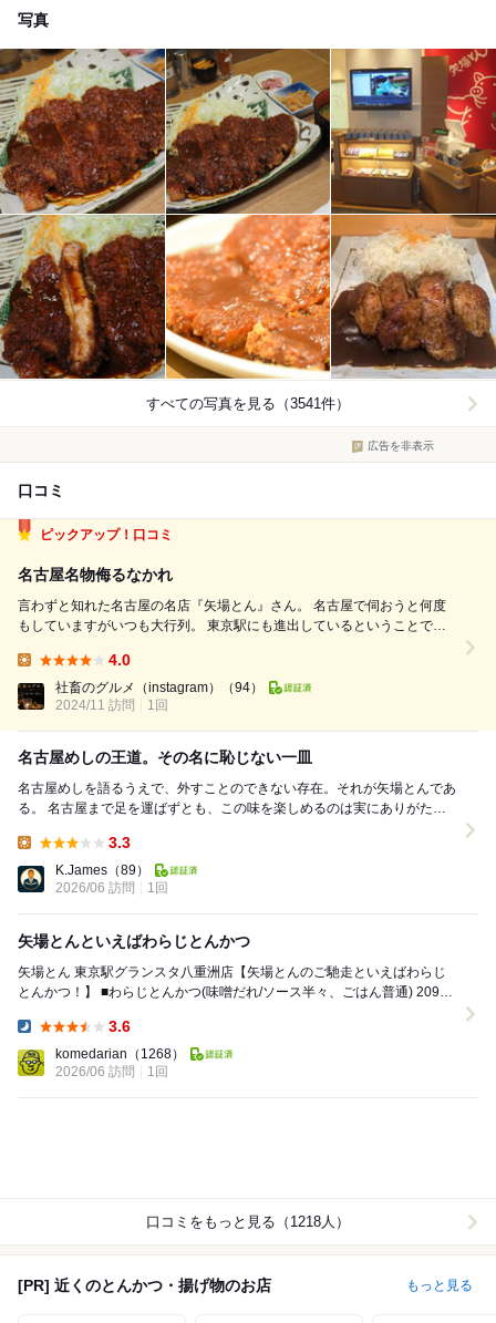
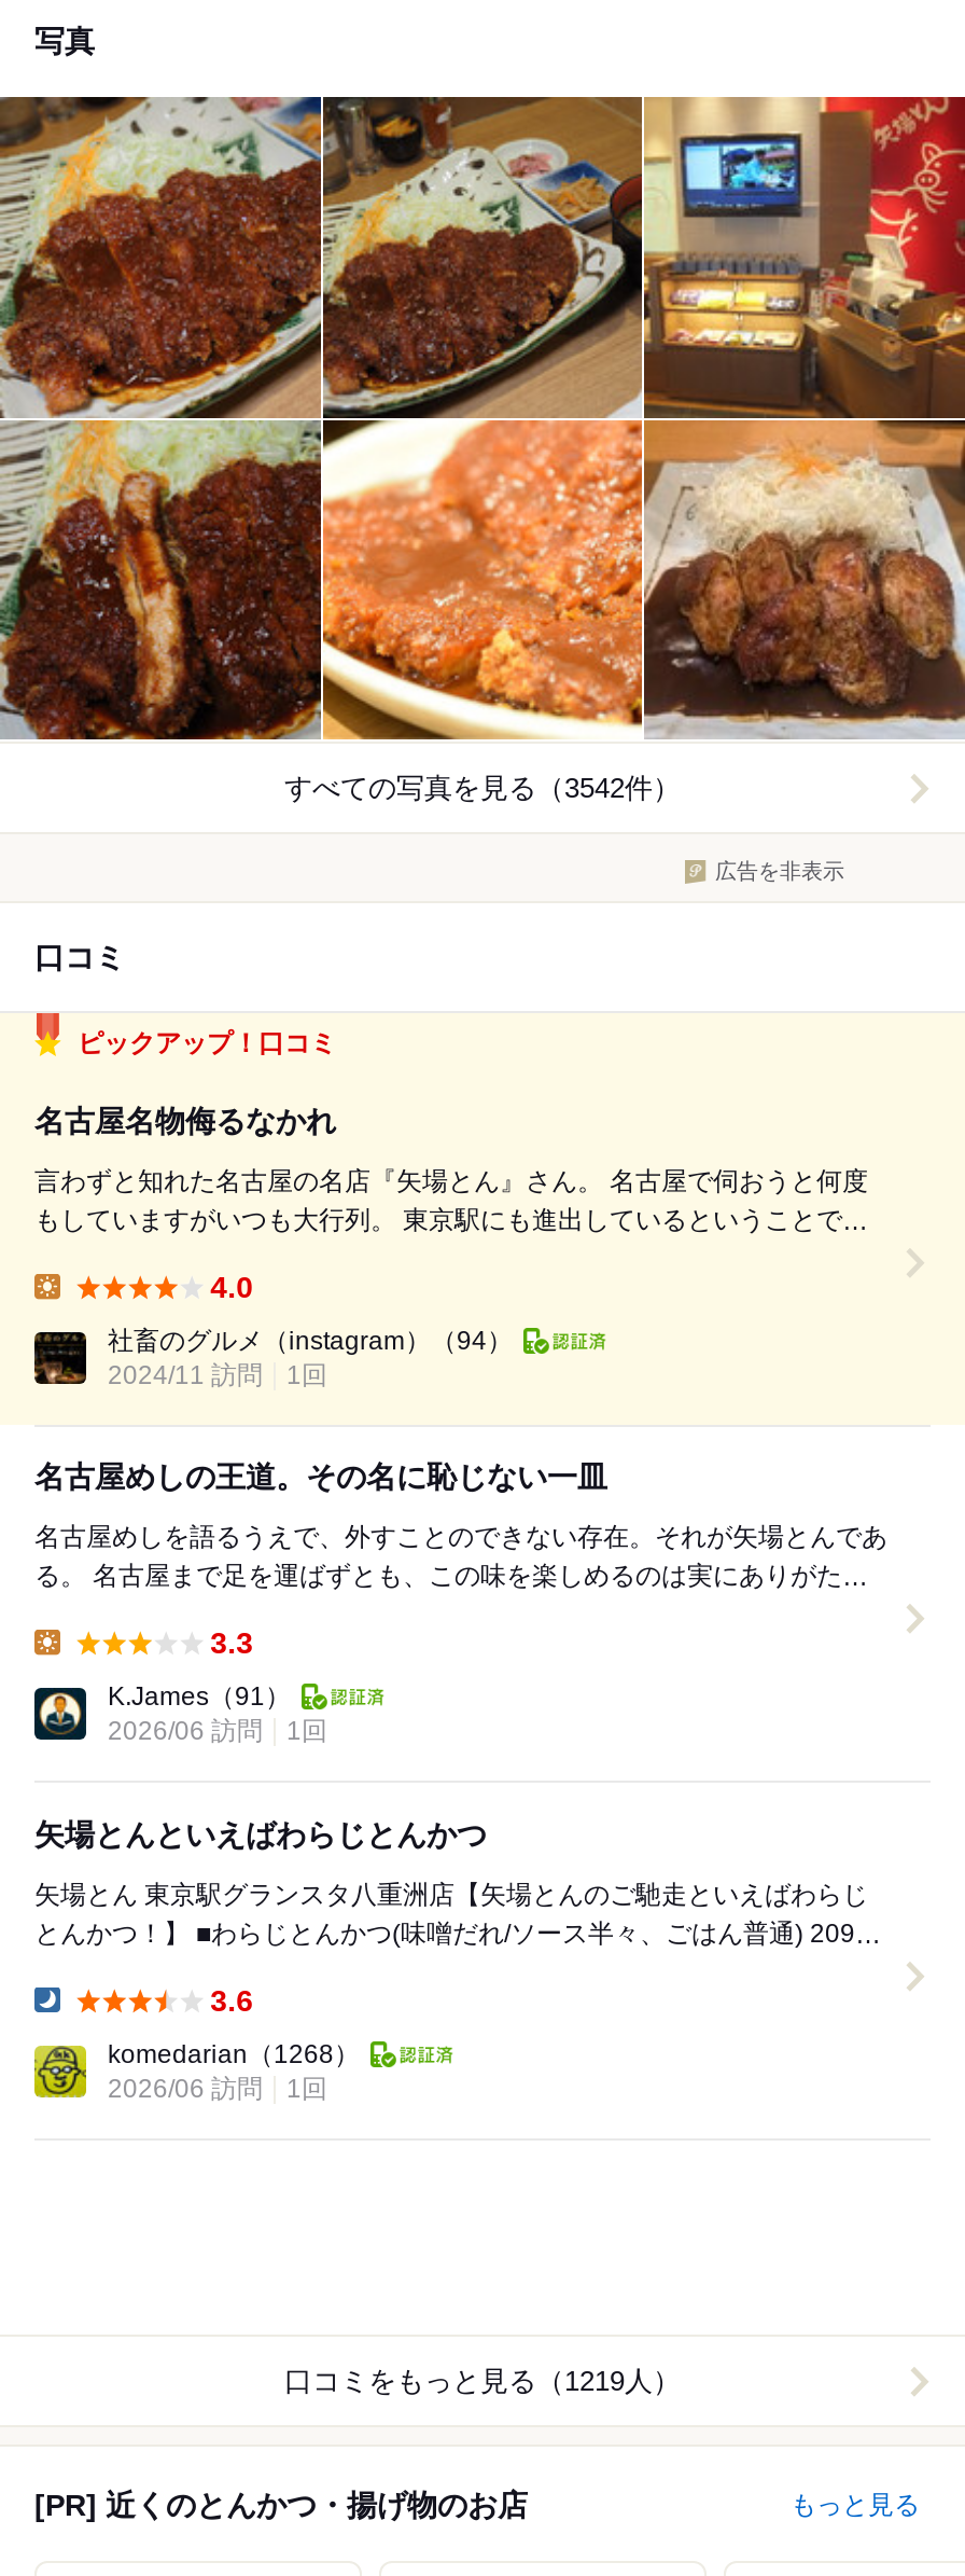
[146,396,350,412] すべての写真を見る（3541件） -> [284,772,681,805] すべての写真を見る（3542件）
[55,863,149,878] K.James（89） -> [108,1682,291,1712] K.James（91）
[146,1214,350,1230] 口コミをもっと見る（1218人） -> [284,2365,681,2398] 口コミをもっと見る（1219人）

